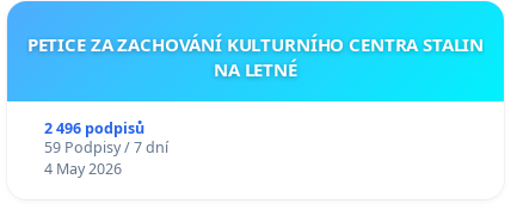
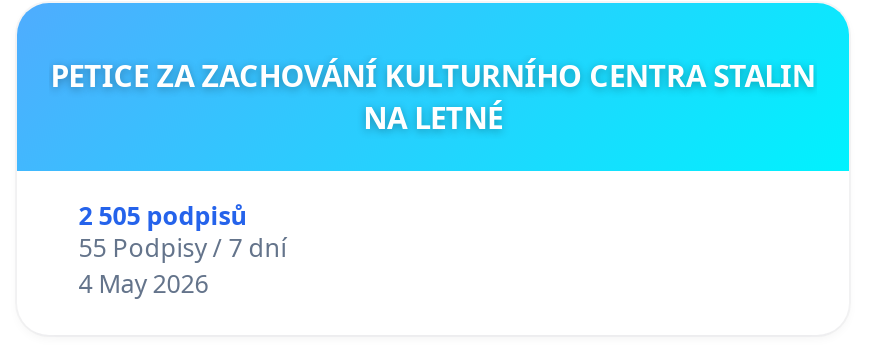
[44,119,144,139] 2 496 podpisů -> [79,199,247,233] 2 505 podpisů
[44,138,168,158] 59 Podpisy / 7 dní -> [79,231,287,265] 55 Podpisy / 7 dní

